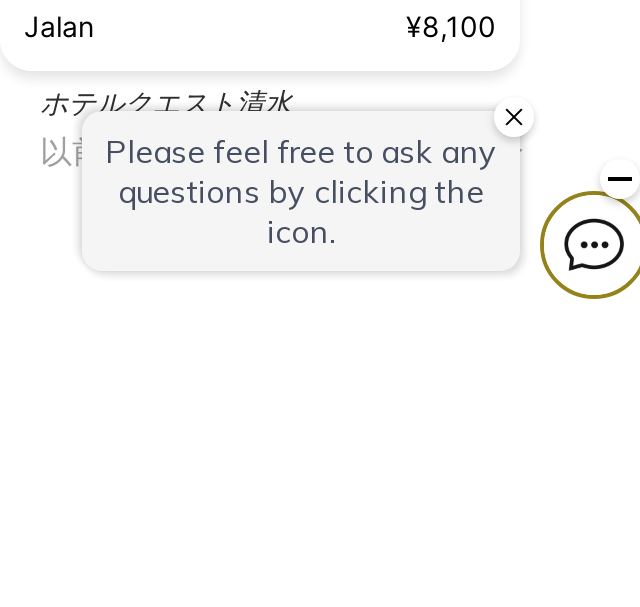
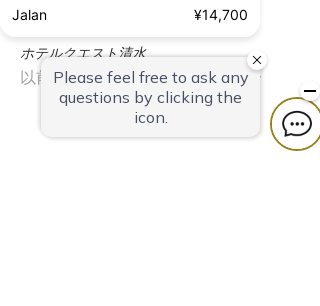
[406,9,496,43] ¥8,100 -> [194,6,248,23] ¥14,700

